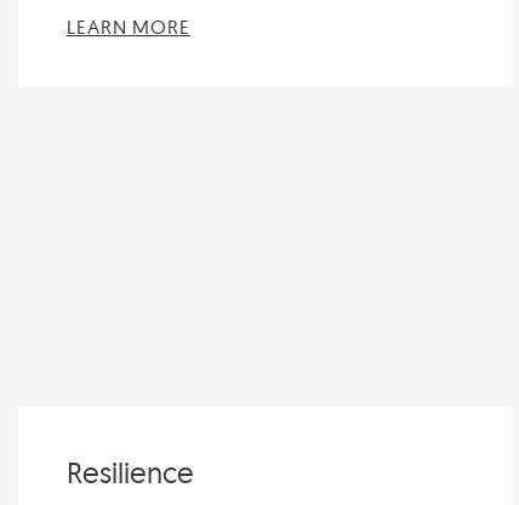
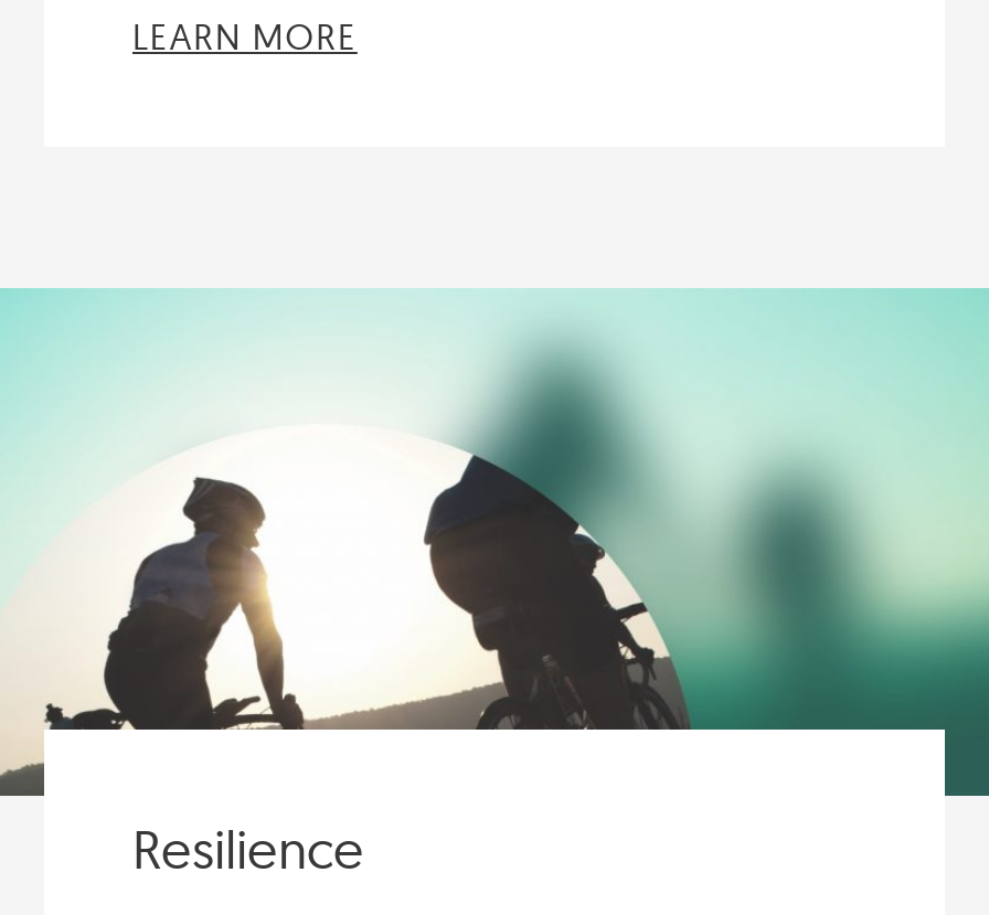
none -> [7,286,982,798] [image]

